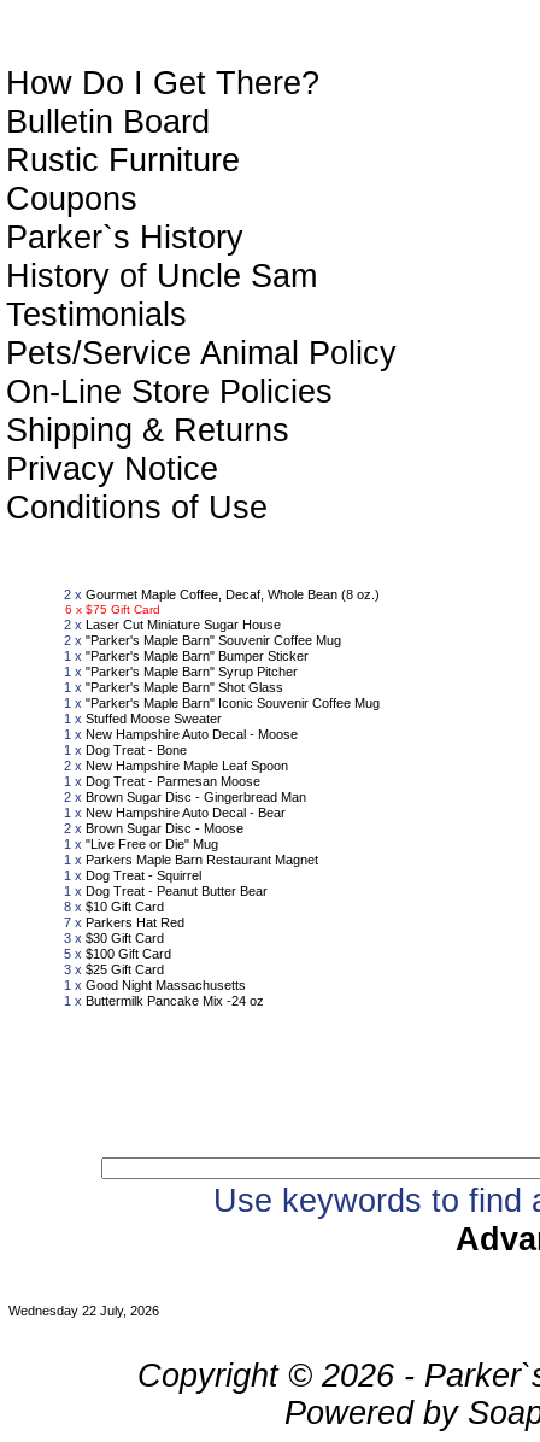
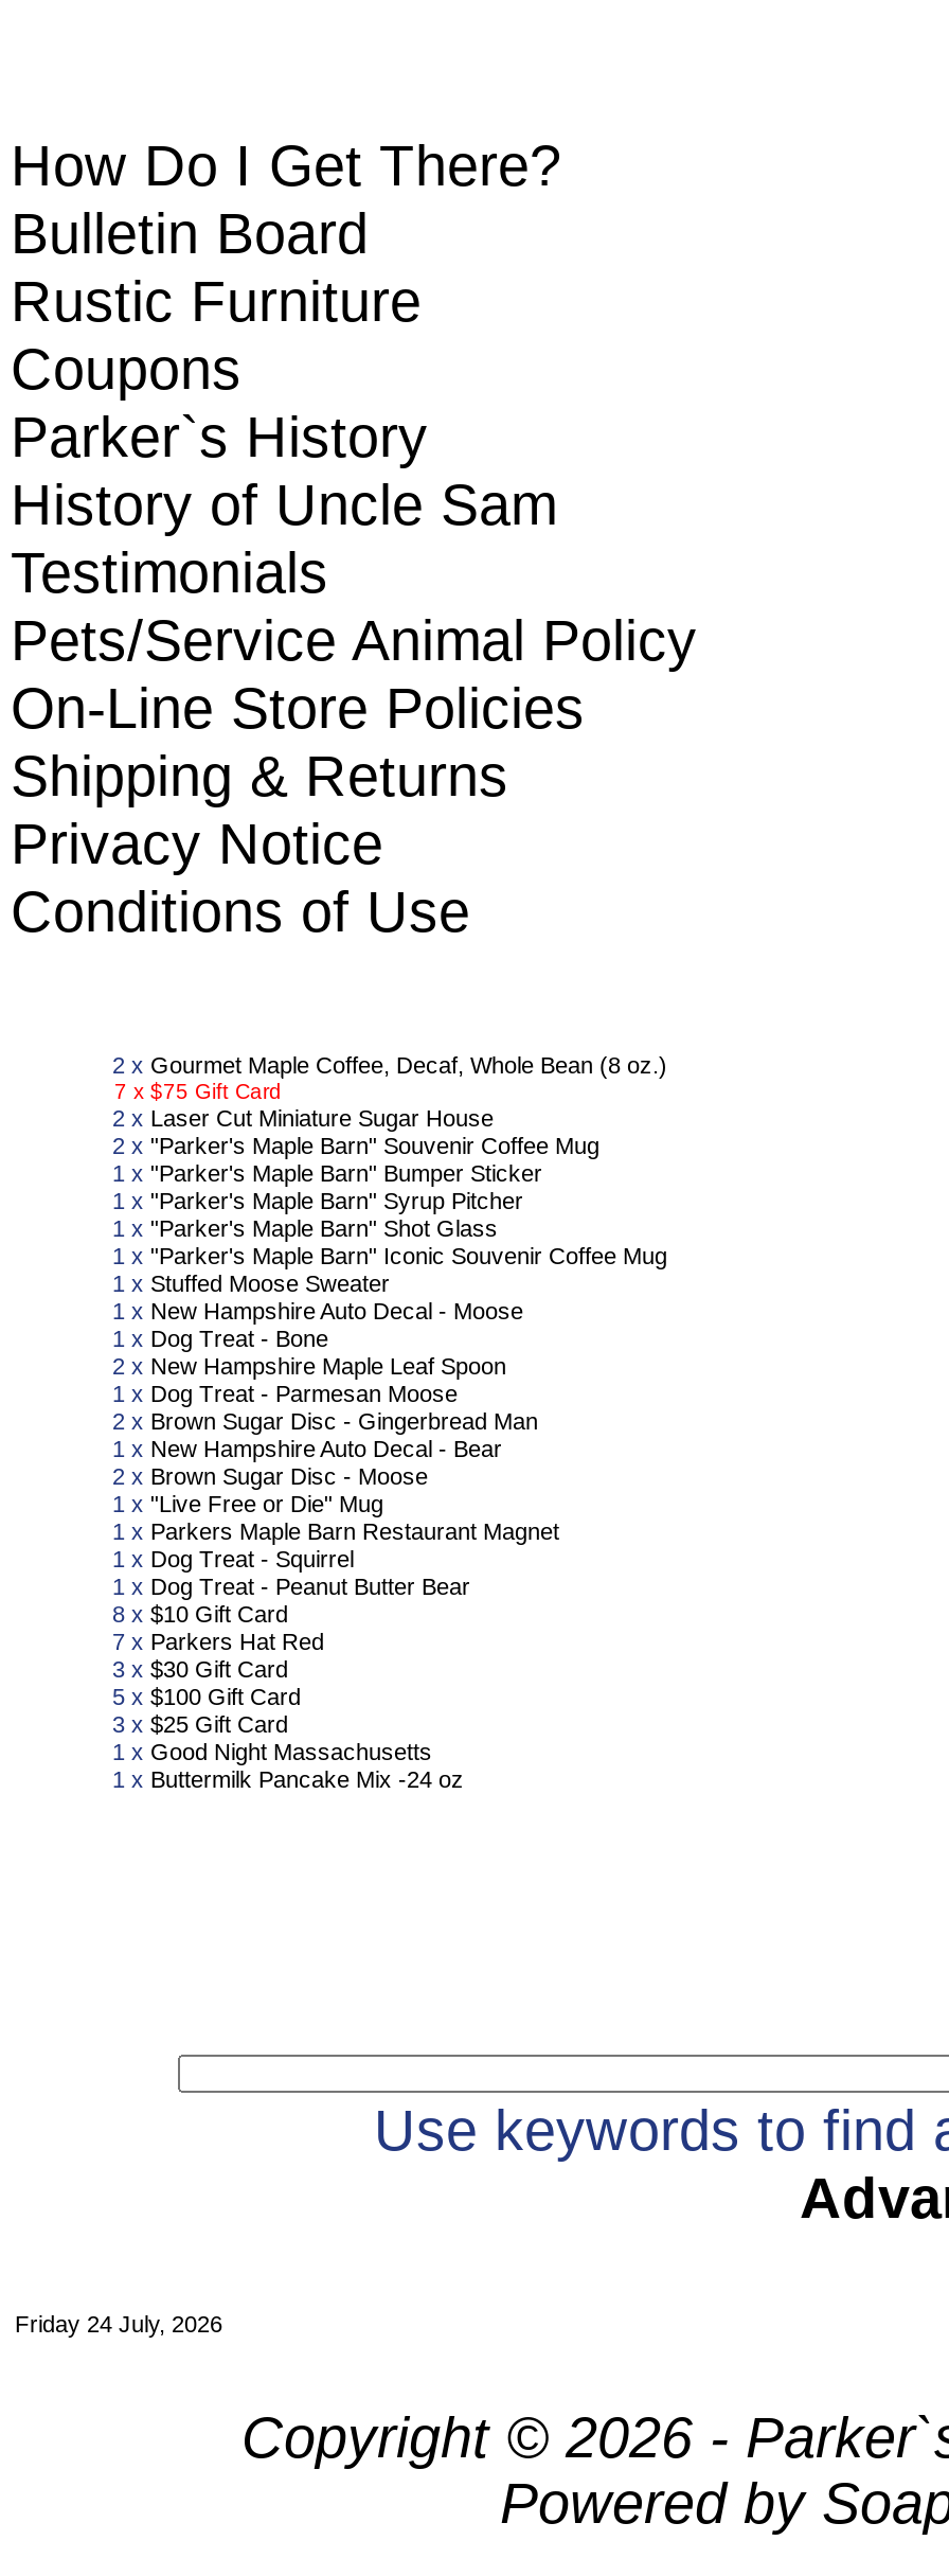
[65,603,160,616] 6 x $75 Gift Card -> [114,1080,282,1103] 7 x $75 Gift Card
[1,1303,166,1318] Wednesday 22 July, 2026 -> [2,2311,235,2336] Friday 24 July, 2026

